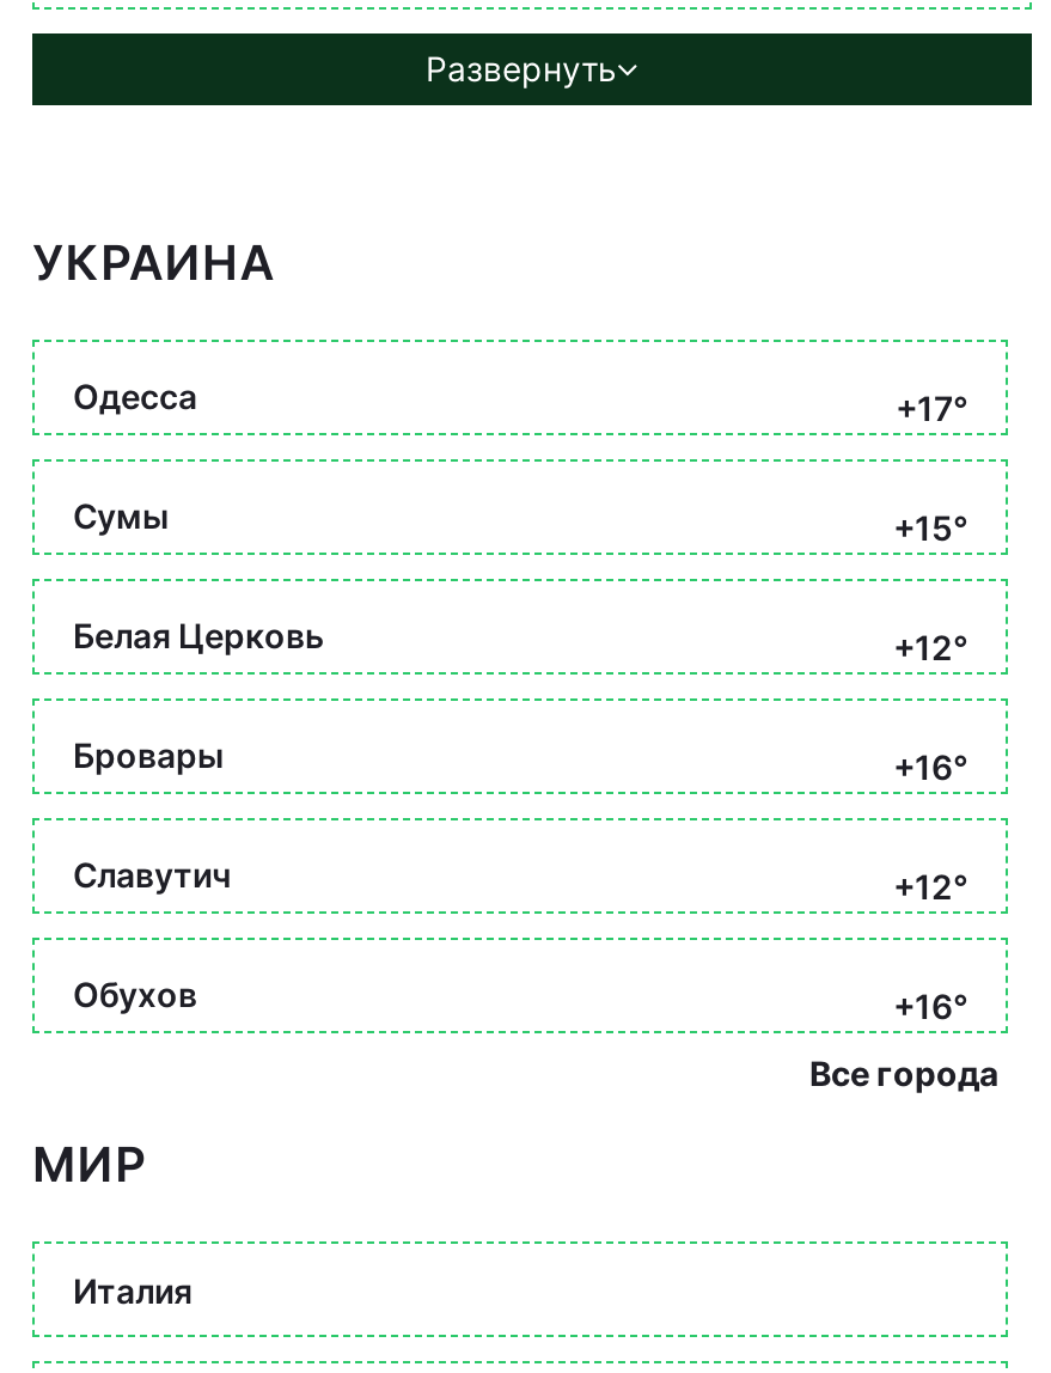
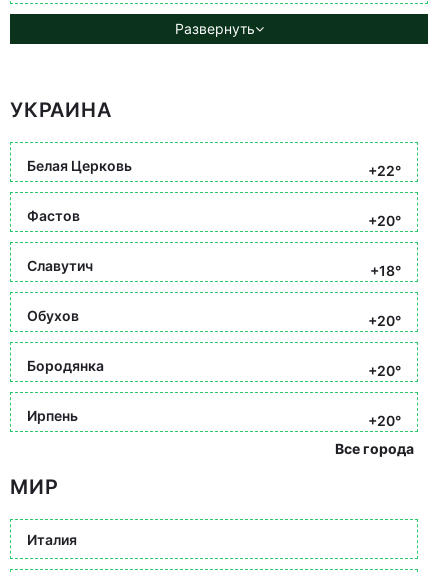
[73,374,967,548] Одесса | +17° | Сумы | +15° -> none
moved [73,614,324,654] -> [27,156,132,173]: Белая Церковь
[893,627,967,667] +12° -> [368,162,401,179] +22°
[73,733,967,787] Бровары | +16° -> [27,206,401,229] Фастов | +20°
moved [73,853,231,893] -> [27,256,93,273]: Славутич
[893,866,967,907] +12° -> [370,262,401,279] +18°
moved [73,972,197,1013] -> [27,306,79,323]: Обухов
[893,985,967,1026] +16° -> [27,312,401,429] +20° | Бородянка | +20° | Ирпень | +20°

